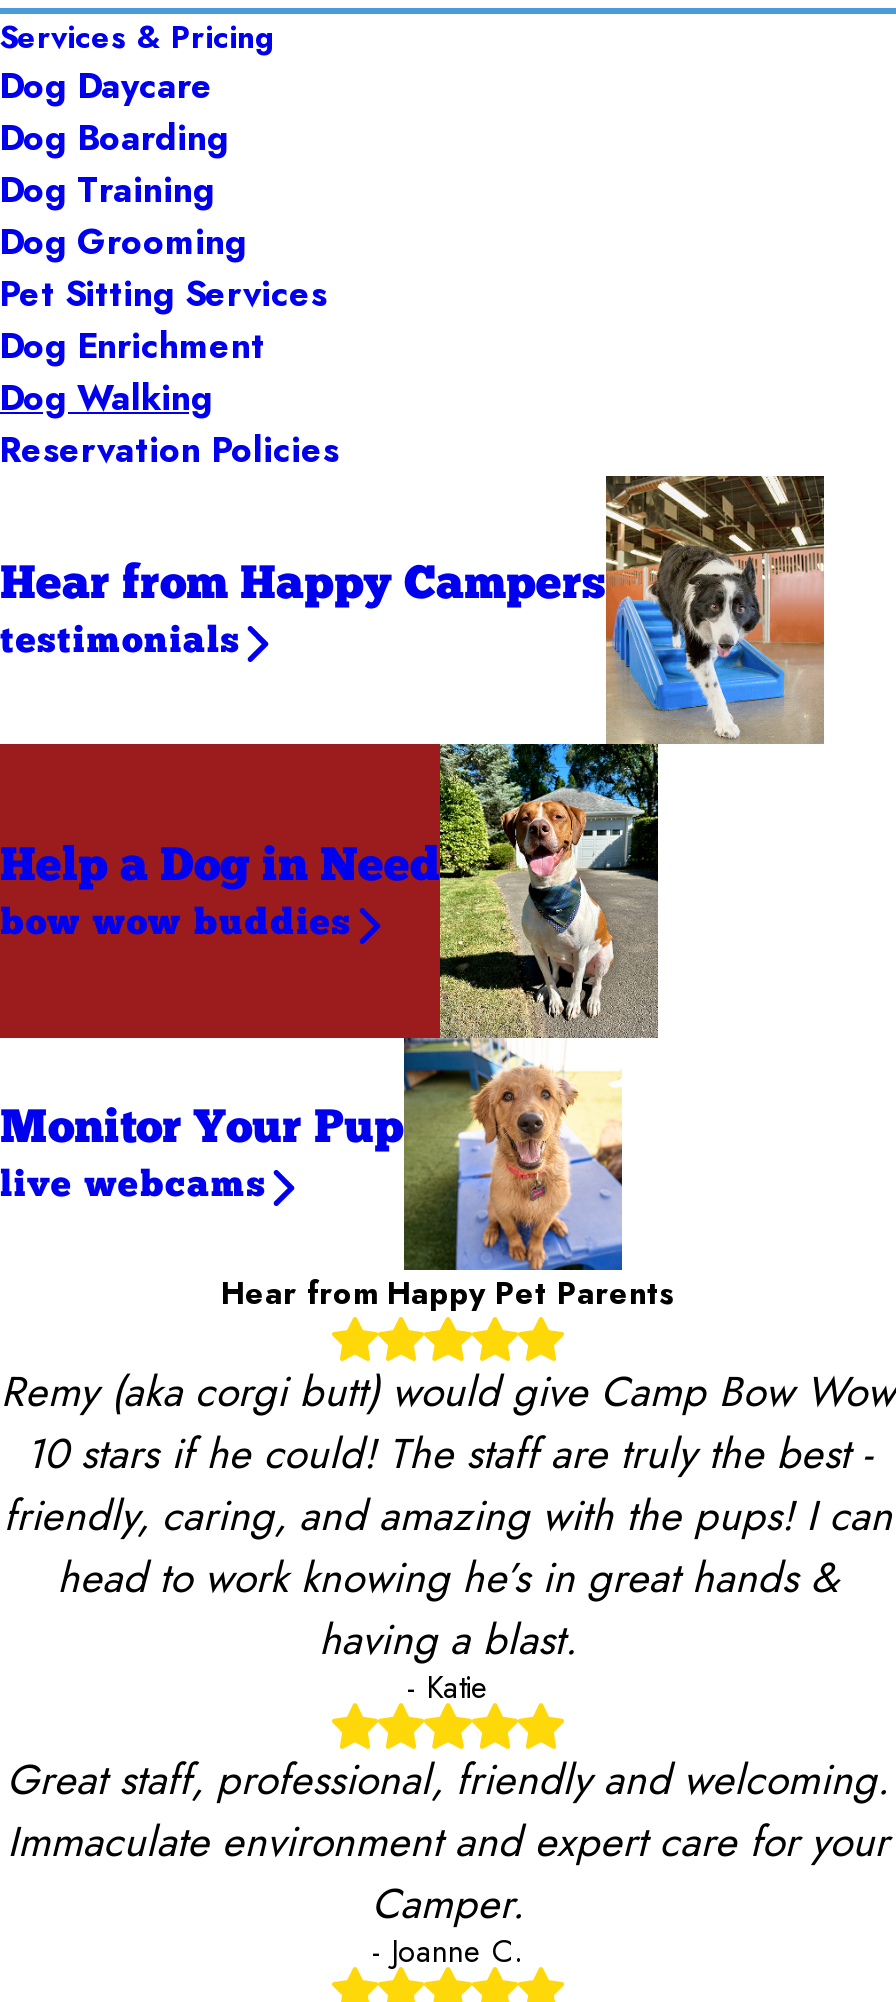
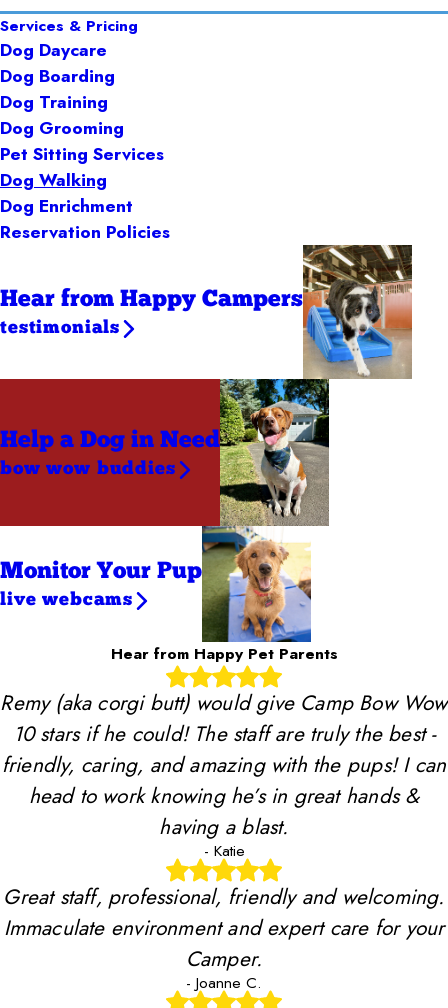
moved [0,320,265,372] -> [0,193,132,219]: Dog Enrichment
moved [0,372,213,424] -> [0,167,106,193]: Dog Walking

